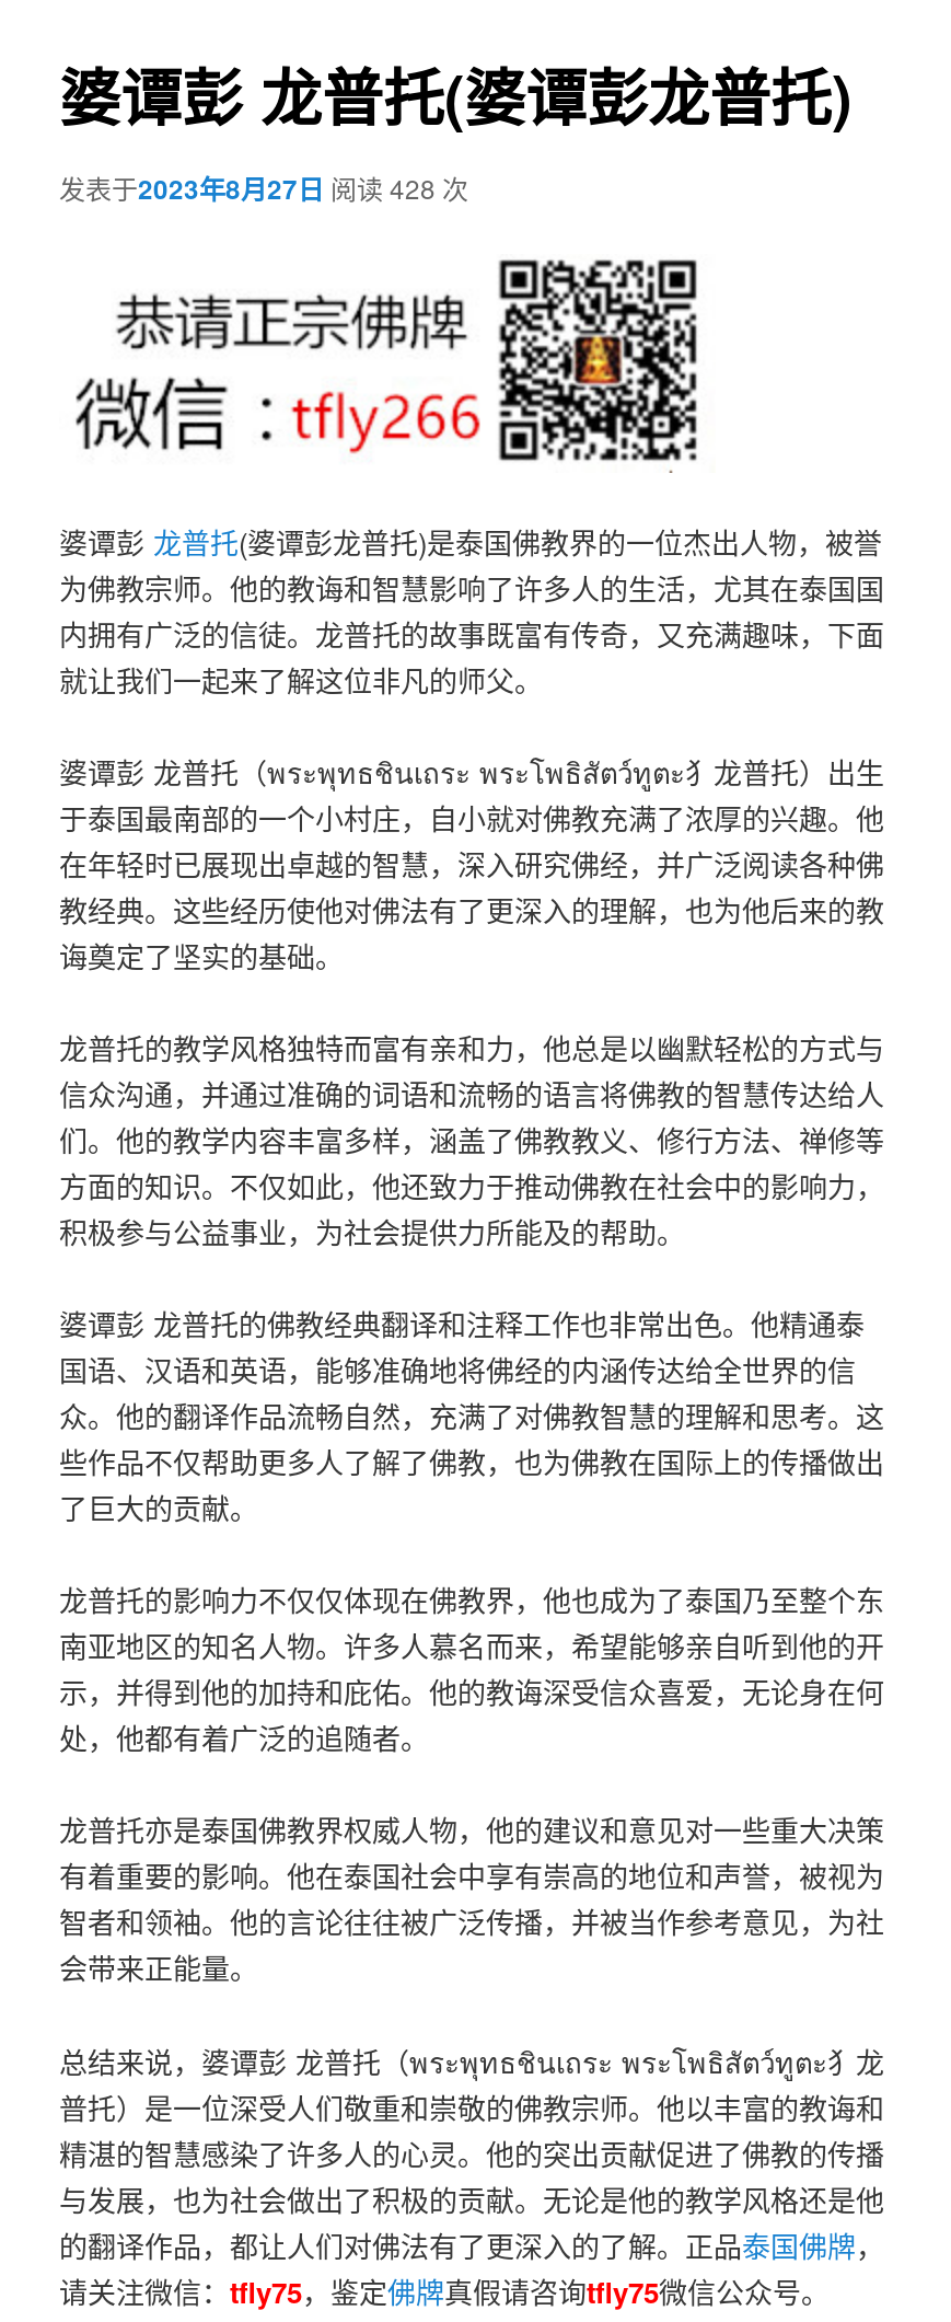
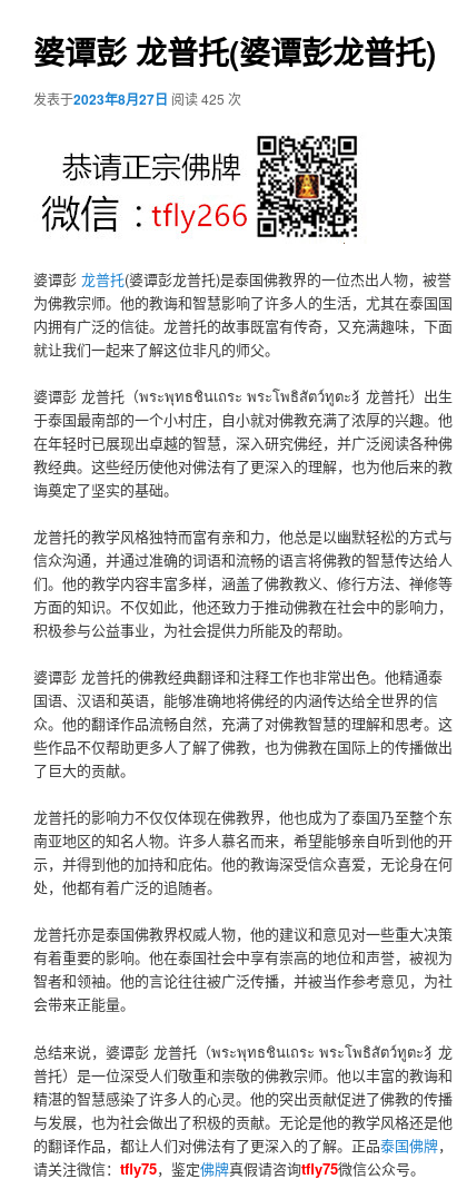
[59,167,468,207] 发表于2023年8月27日阅读 428 次 -> [33,89,241,109] 发表于2023年8月27日阅读 425 次

